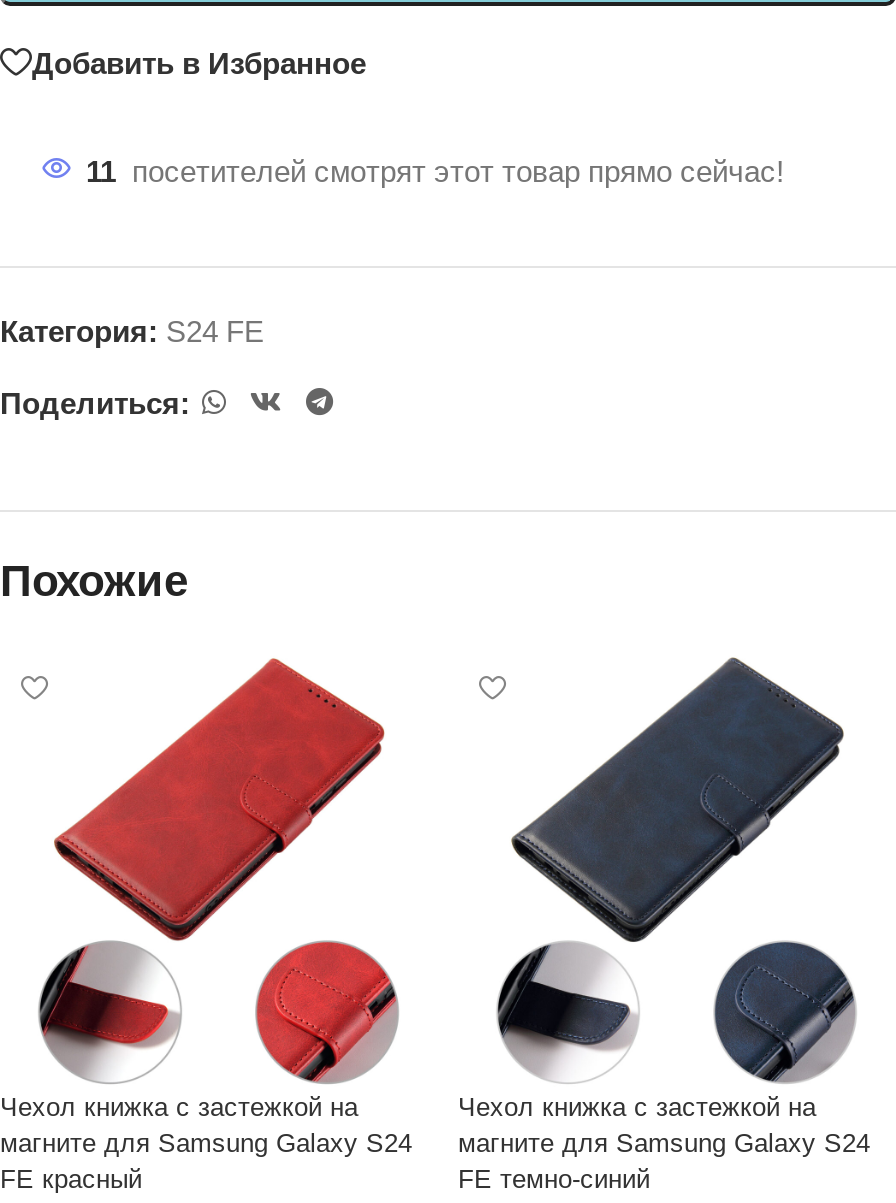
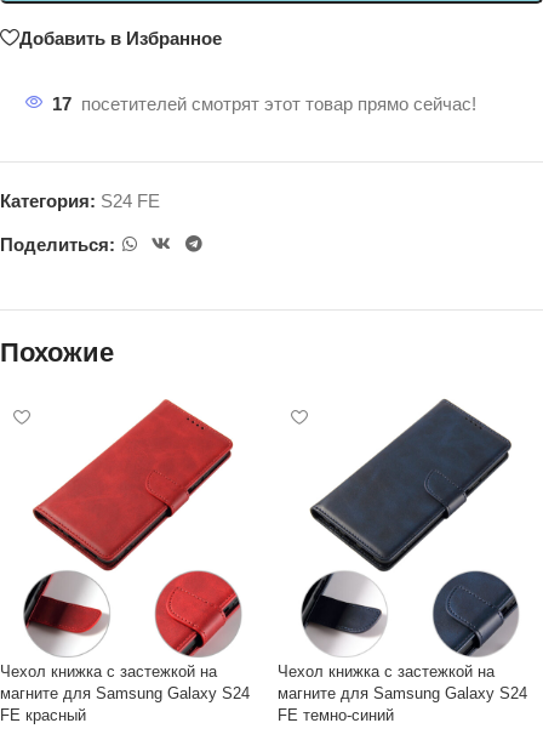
[86,154,784,188] 11 посетителей смотрят этот товар прямо сейчас! -> [52,93,476,114] 17 посетителей смотрят этот товар прямо сейчас!

